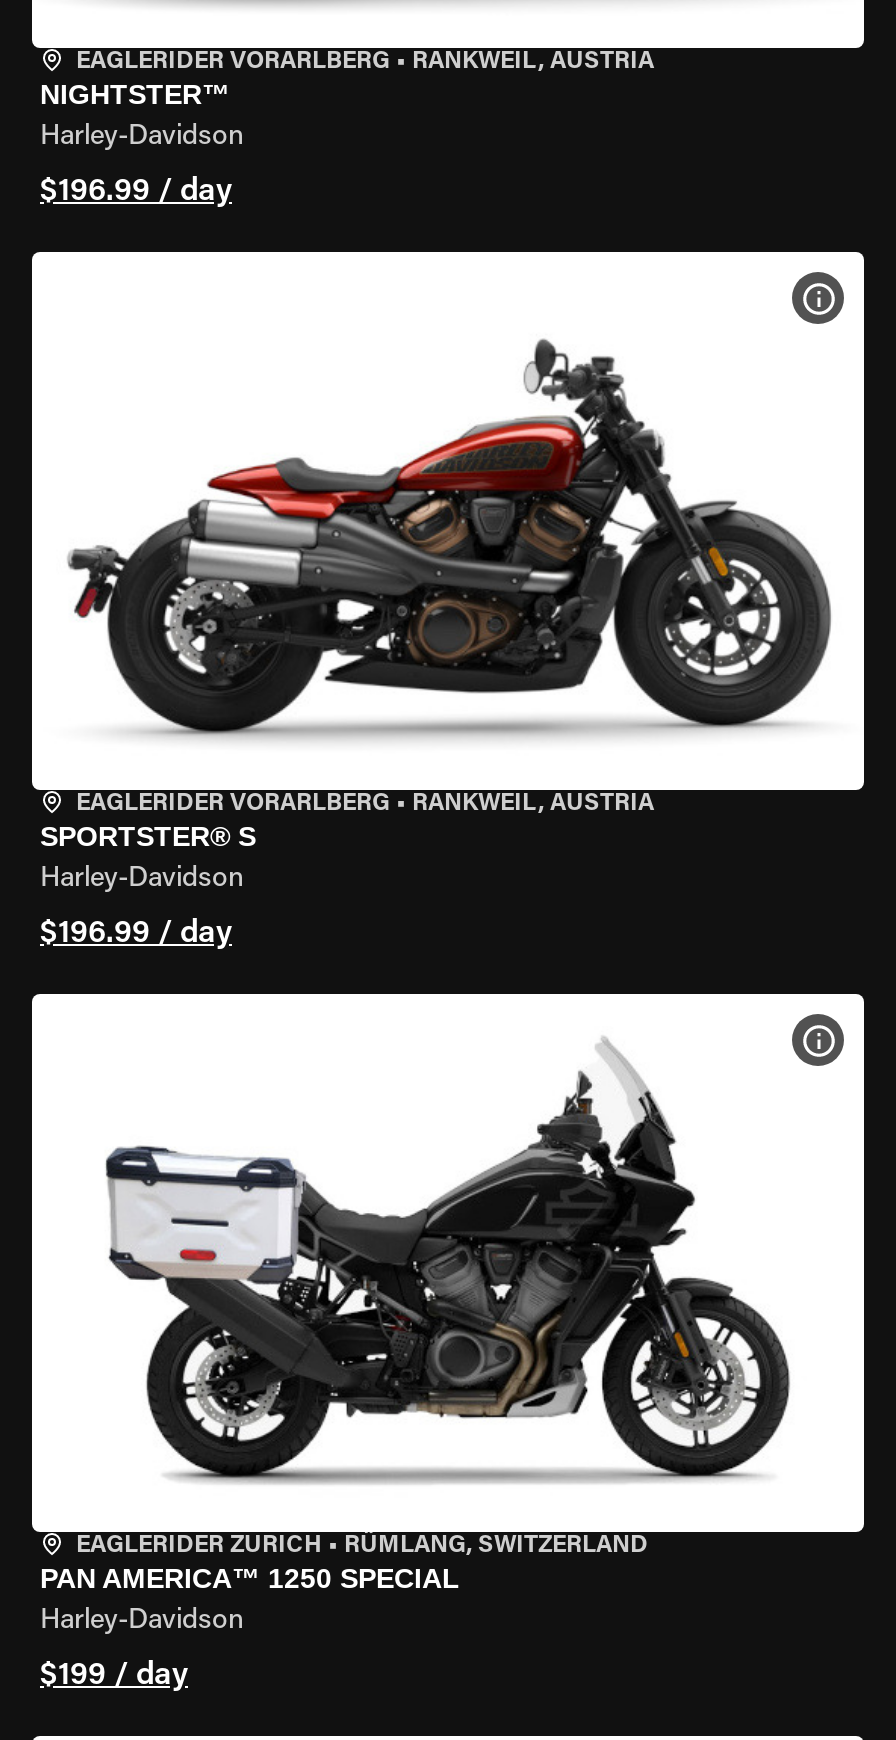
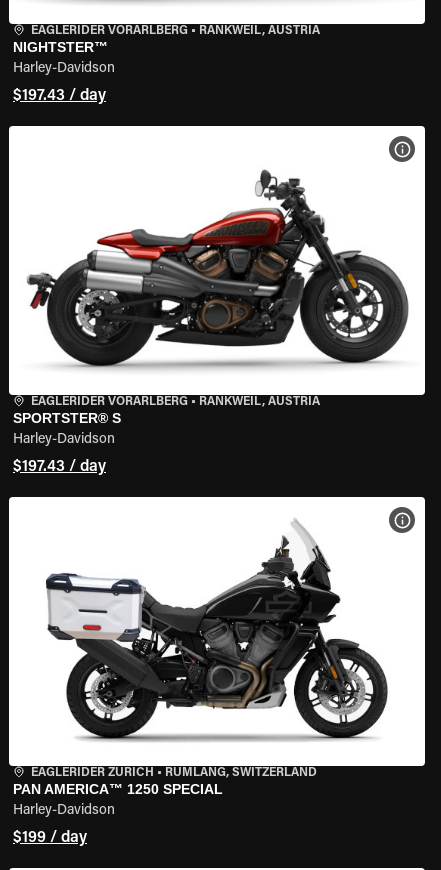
[40,176,232,208] $196.99 / day -> [13,88,106,104] $197.43 / day
[40,918,232,950] $196.99 / day -> [13,459,106,475] $197.43 / day

